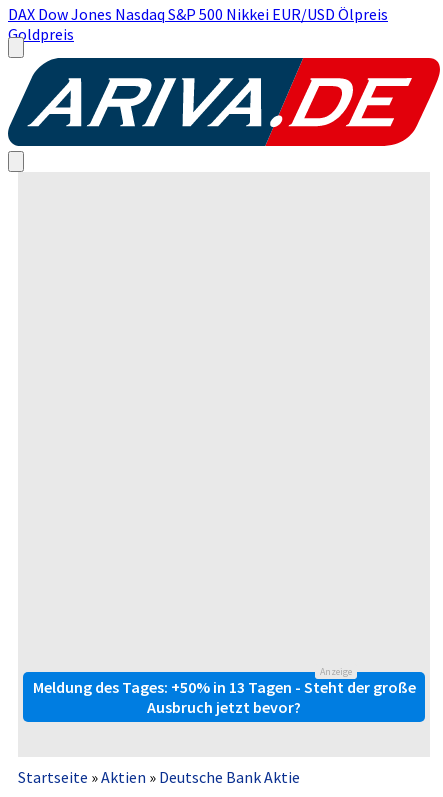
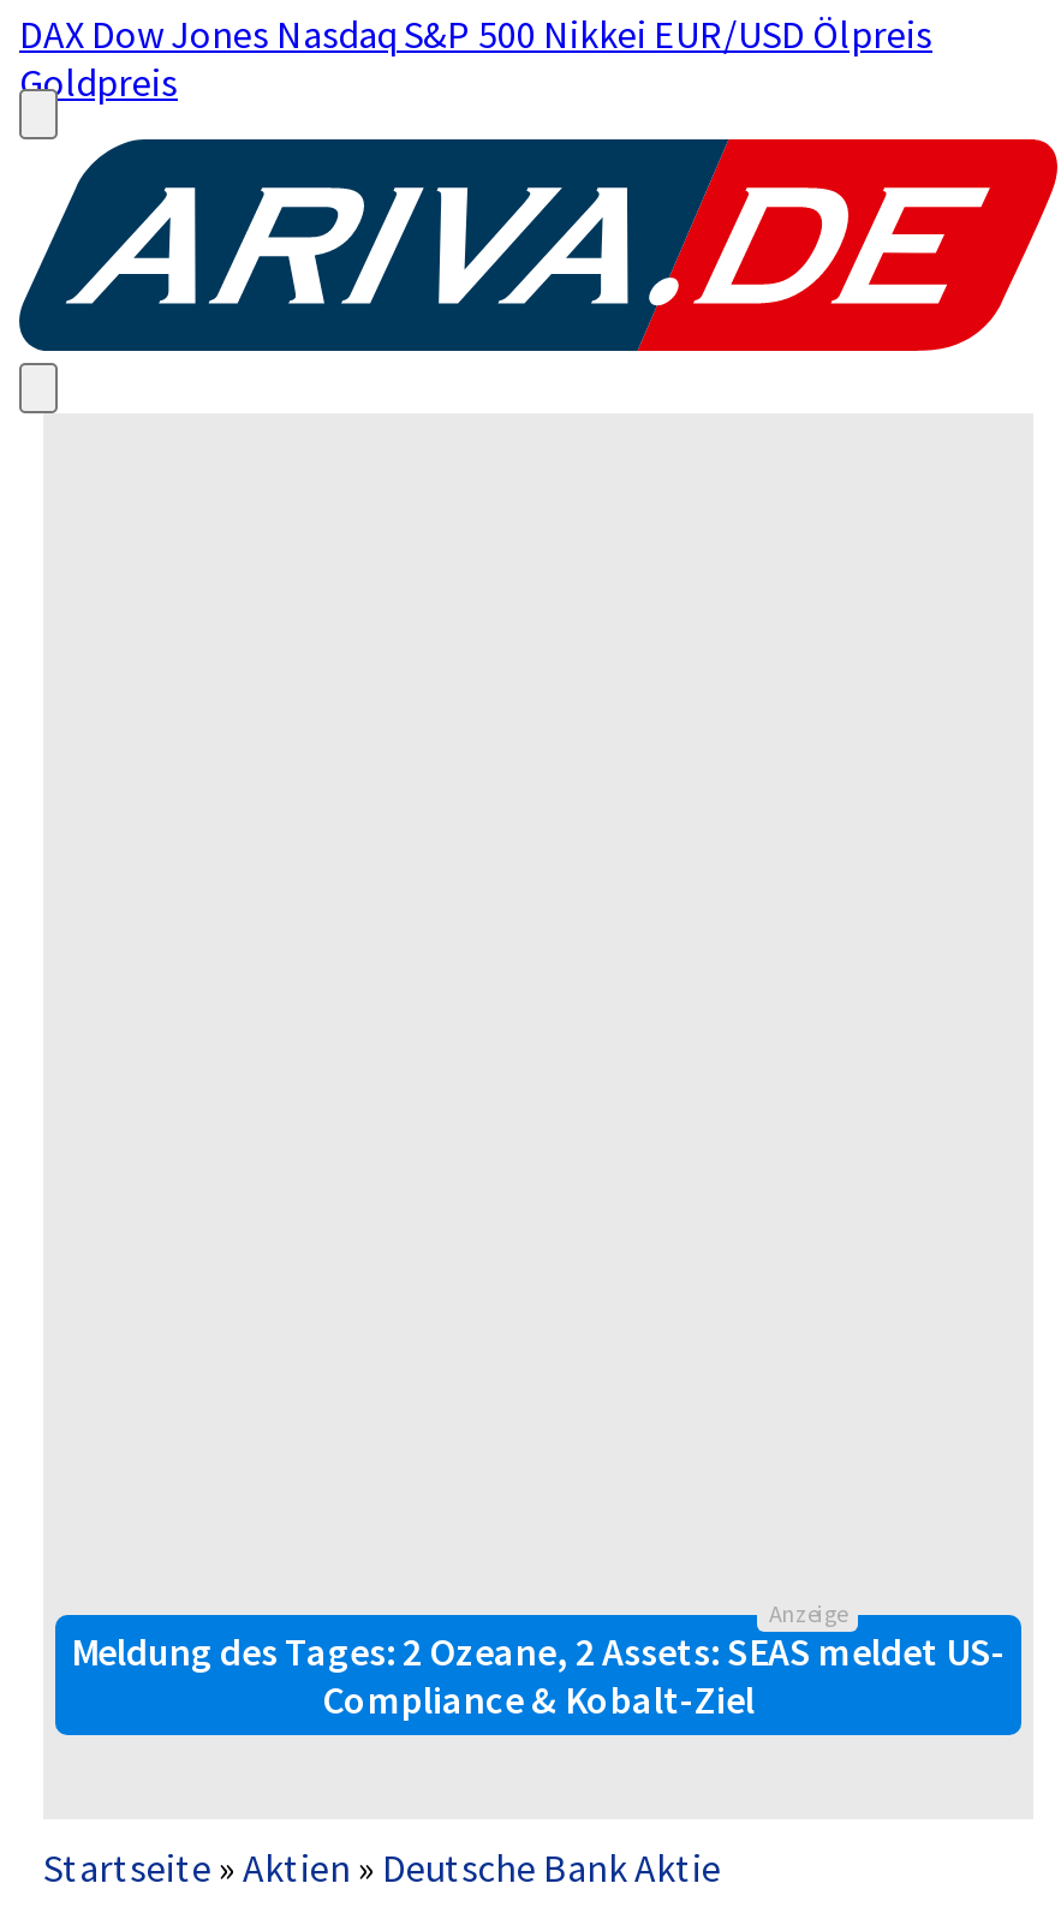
[32,677,415,717] Meldung des Tages: +50% in 13 Tagen - Steht der große | Ausbruch jetzt bevor? -> [71,1626,1006,1722] Meldung des Tages: 2 Ozeane, 2 Assets: SEAS meldet US- | Compliance & Kobalt-Ziel

